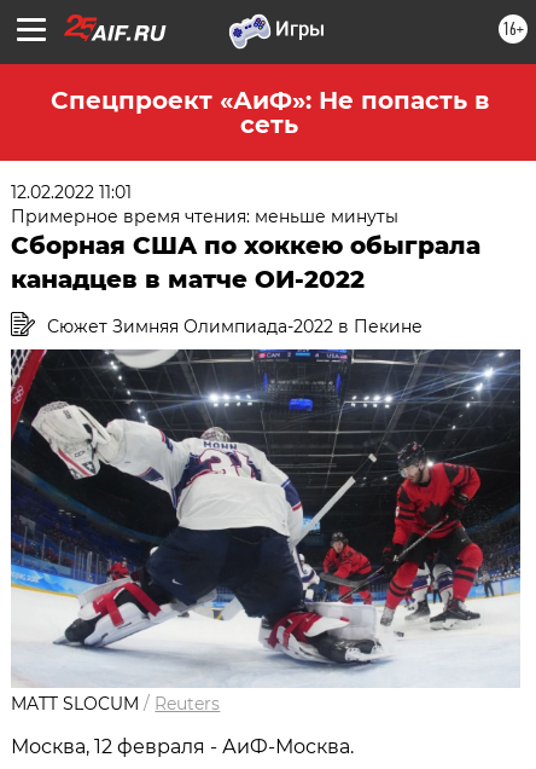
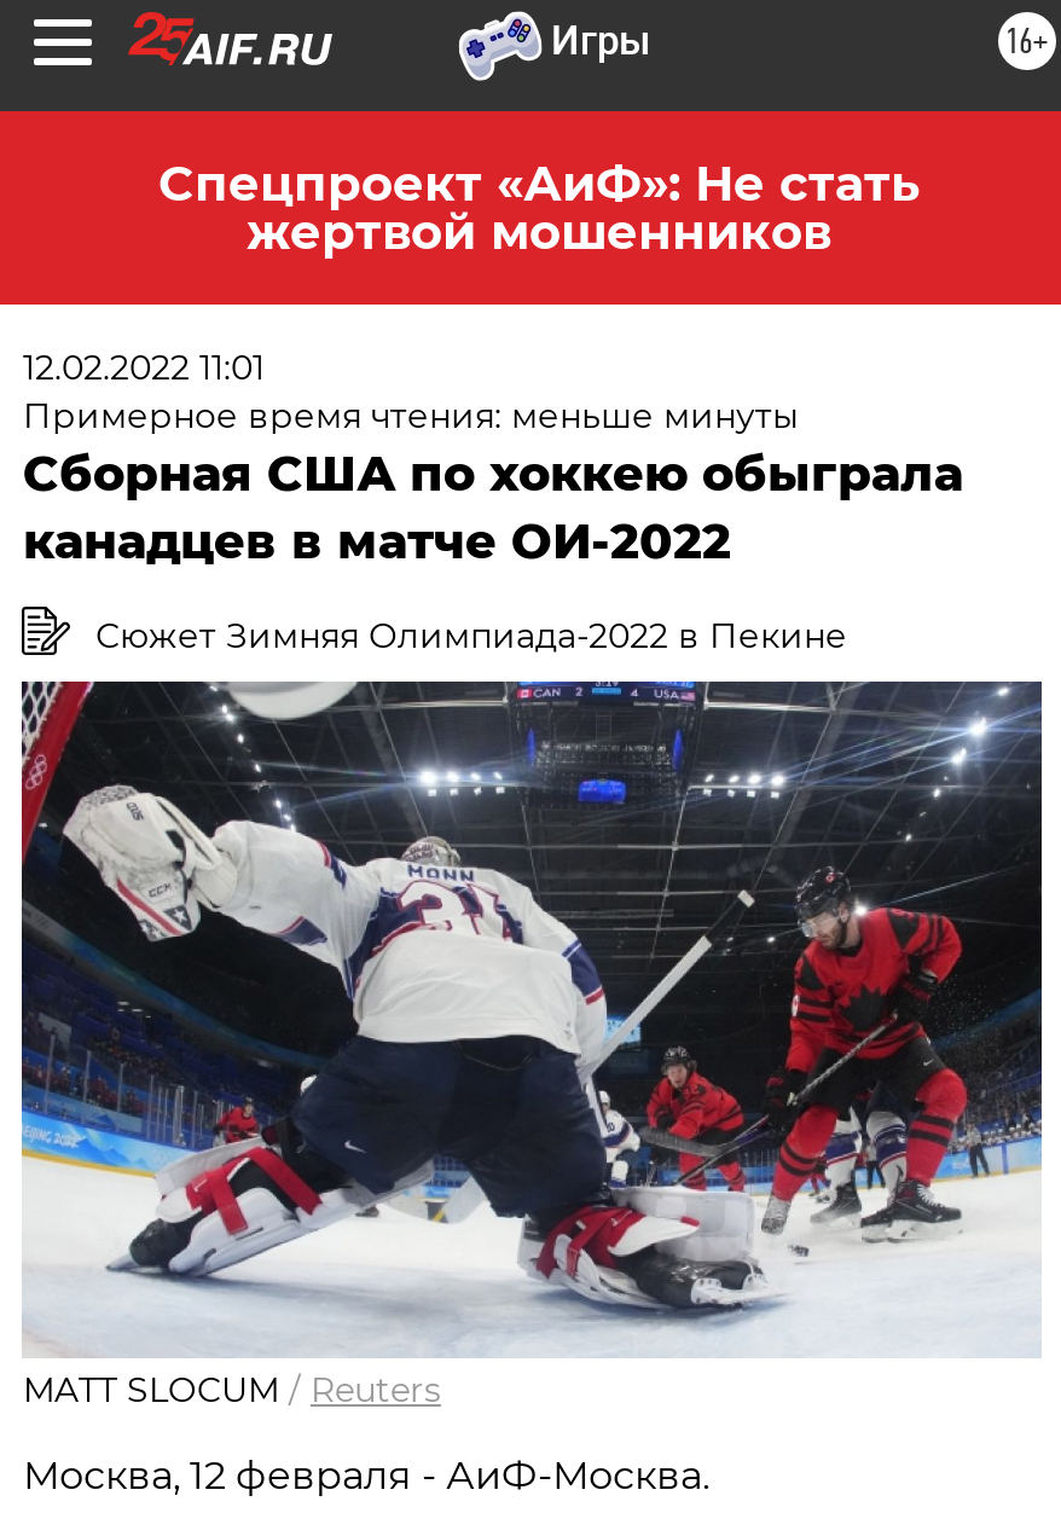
[50,86,488,139] Спецпроект «АиФ»: Не попасть в | сеть -> [158,155,920,261] Спецпроект «АиФ»: Не стать | жертвой мошенников

